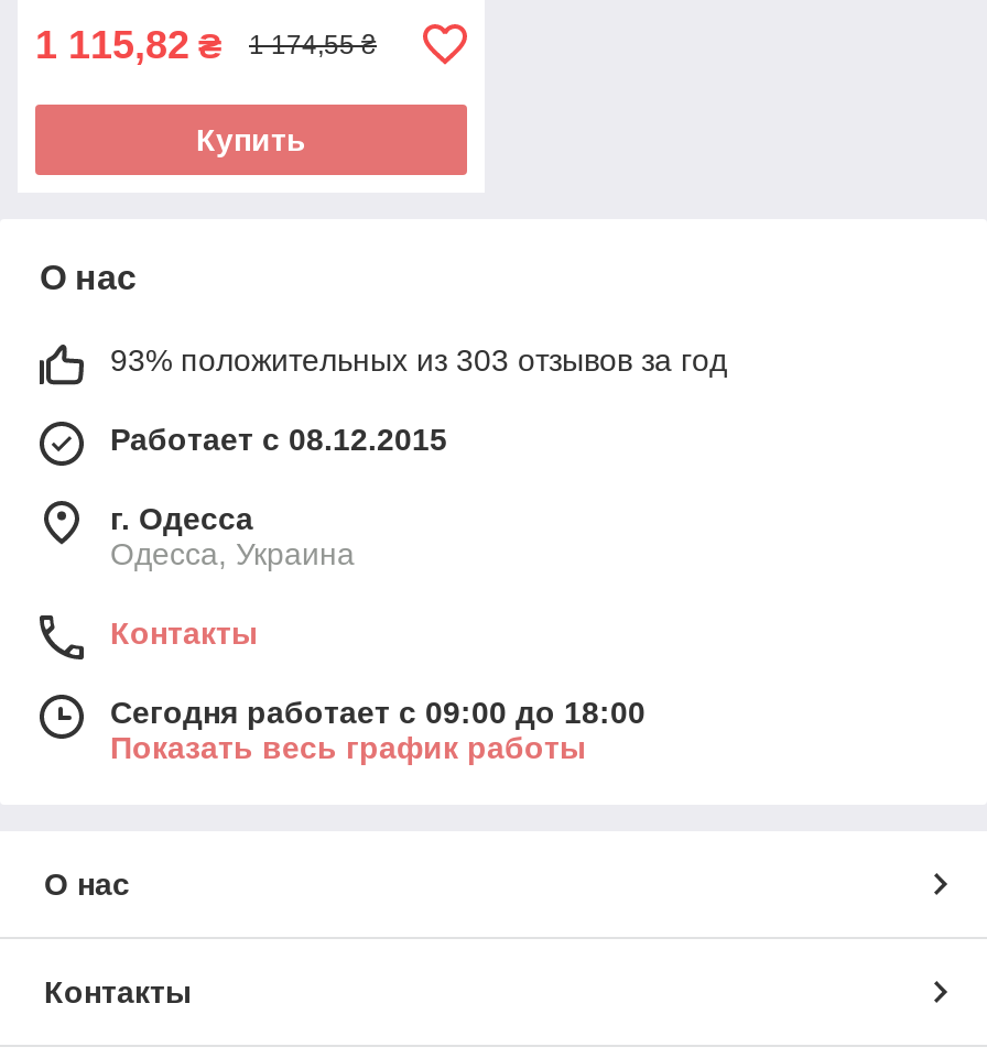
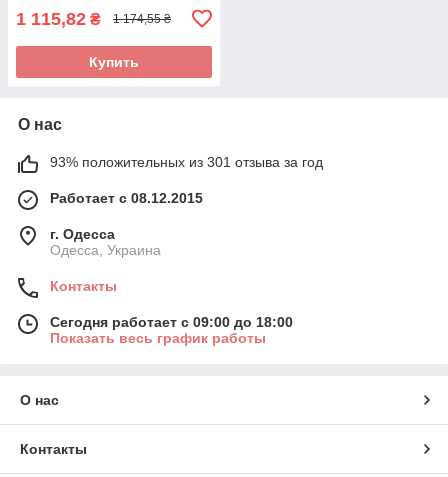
[110,342,727,377] 93% положительных из 303 отзывов за год -> [50,154,323,170] 93% положительных из 301 отзыва за год

